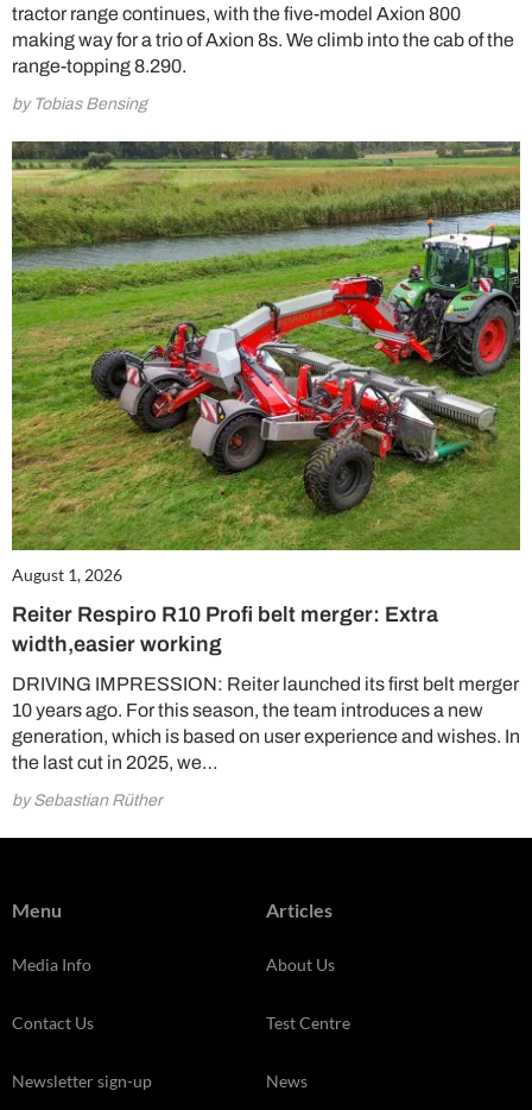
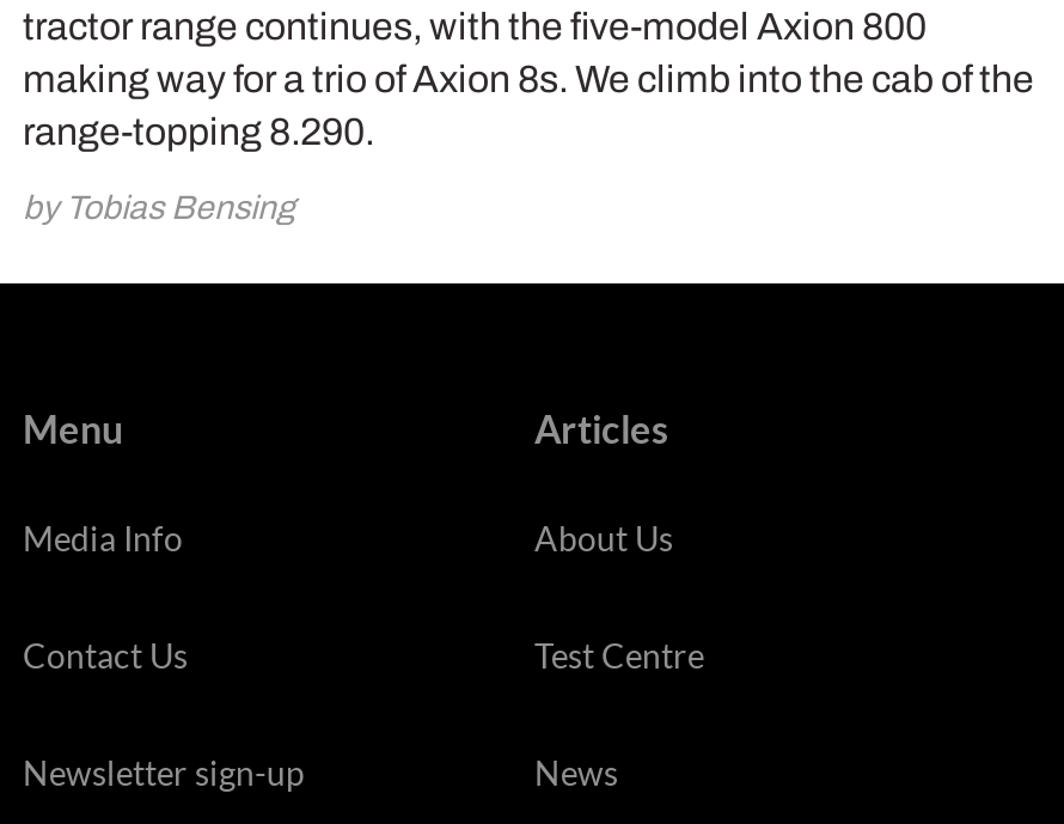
[11,141,521,809] [image] | August 1, 2026 | Reiter Respiro R10 Profi belt merger: Extra | width,easier working | DRIVING IMPRESSION: Reiter launched its first belt merger | 10 years ago. For this season, the team introduces a new | generation, which is based on user experience and wishes. In | the last cut in 2025, we… | by Sebastian Rüther -> none

